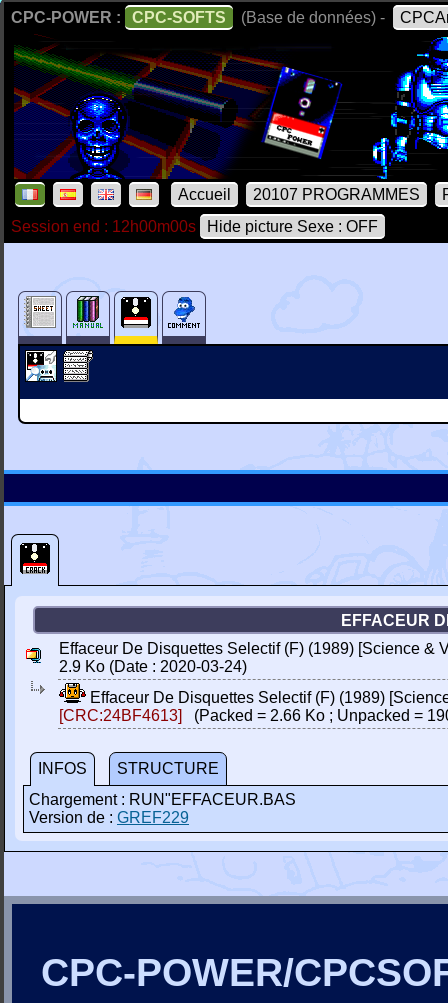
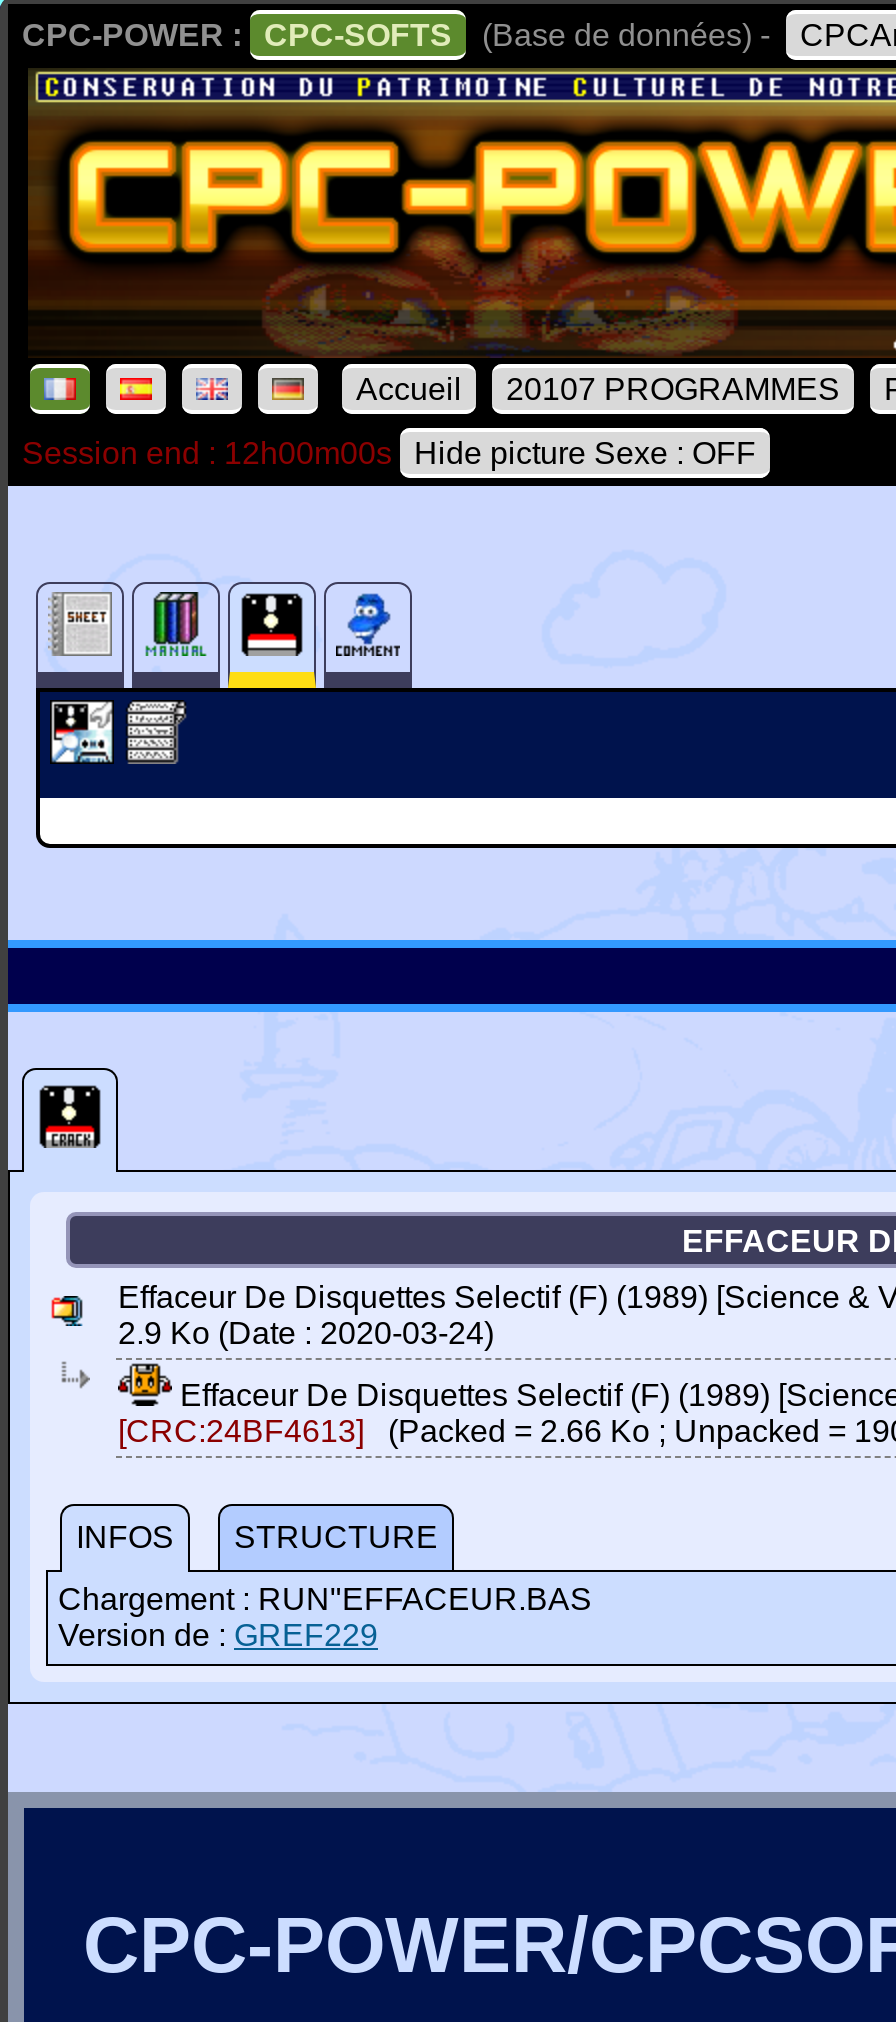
[14,34,445,180] [image] -> [28,66,890,358] [image]

